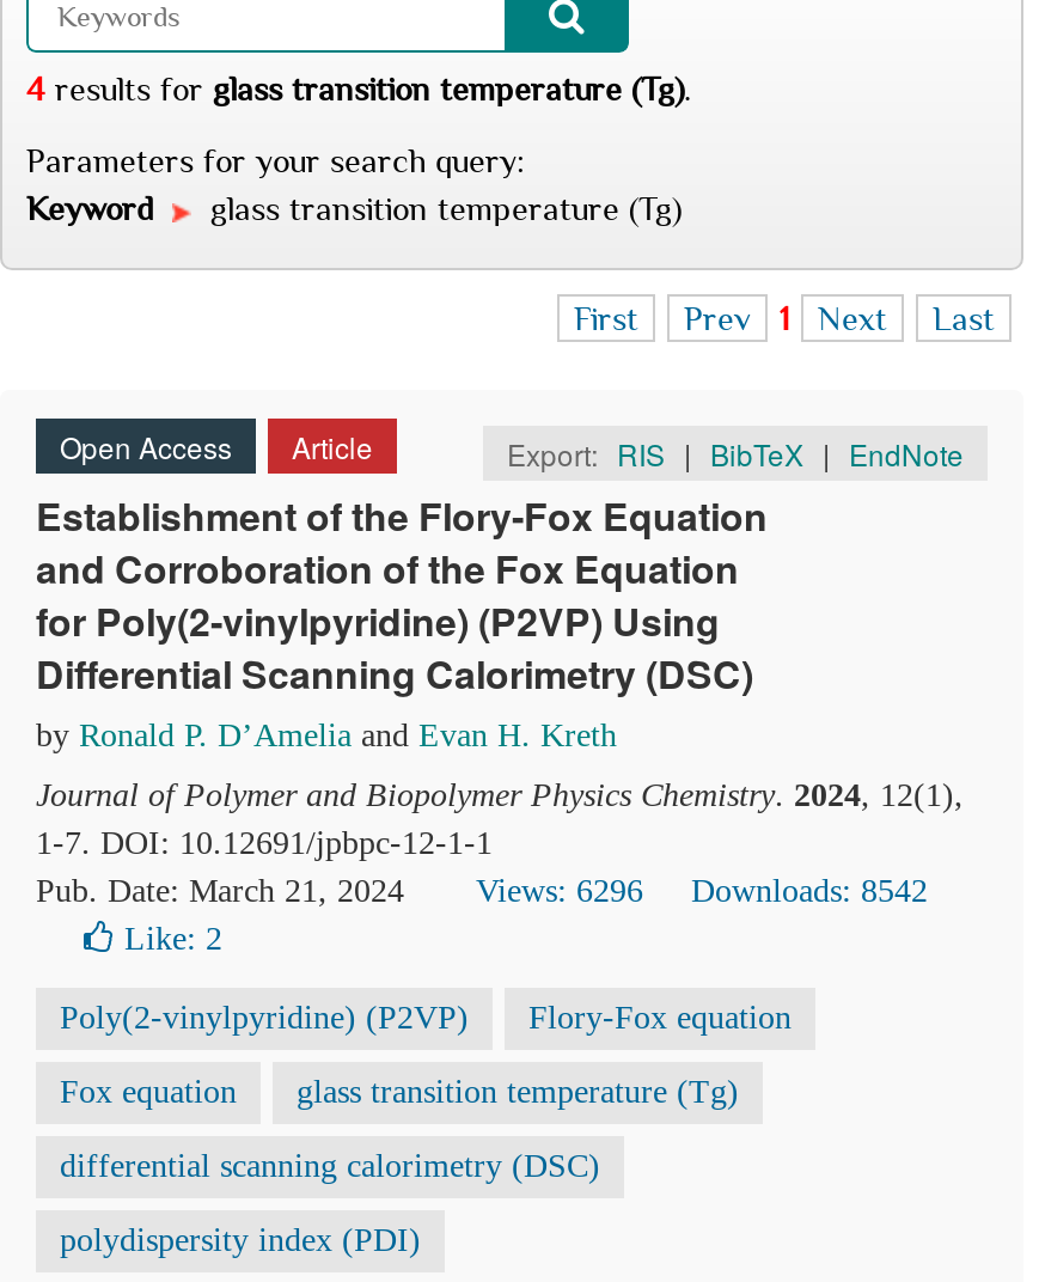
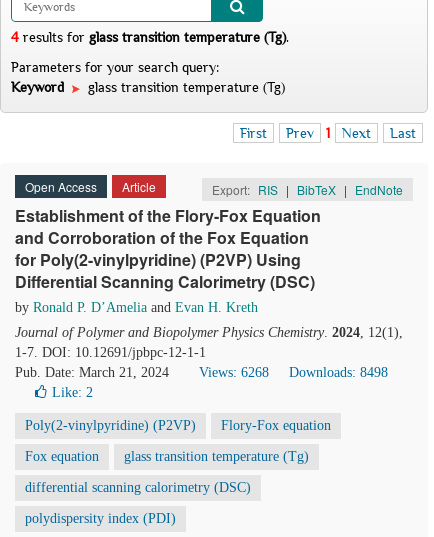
[476,873,643,909] Views: 6296 -> [199,365,269,380] Views: 6268
[691,873,928,909] Downloads: 8542 -> [289,365,388,380] Downloads: 8498

